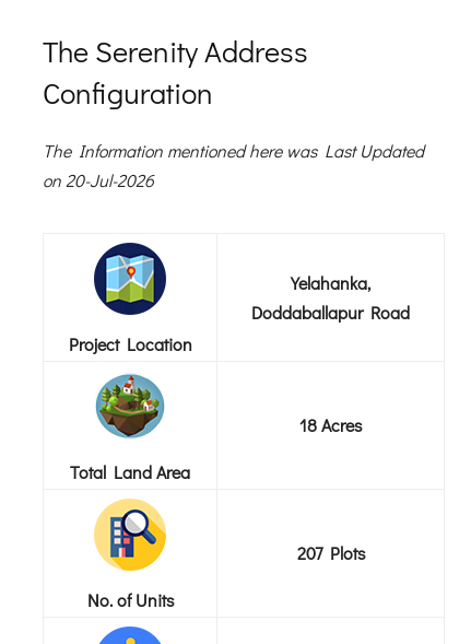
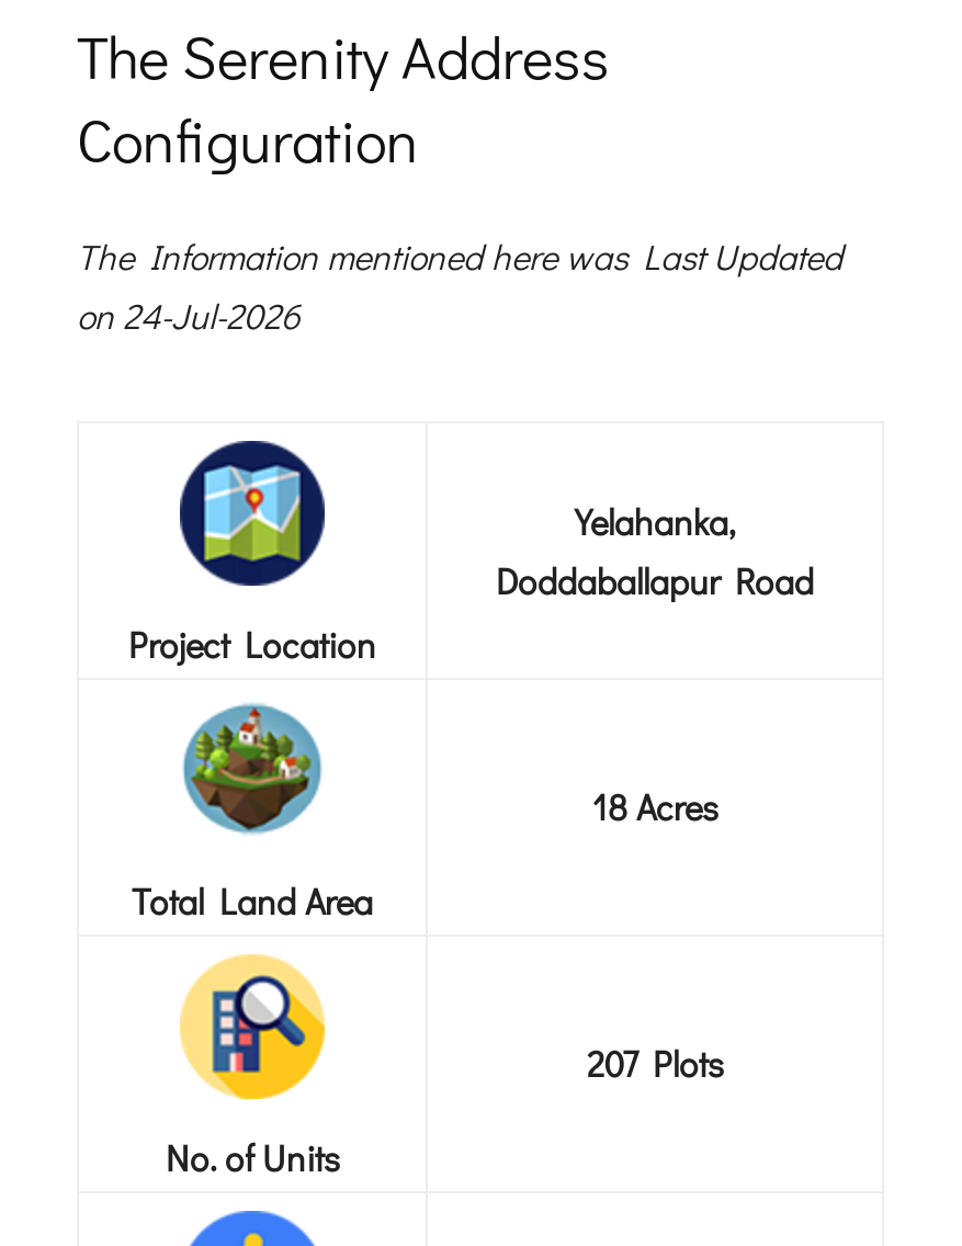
[43,169,154,192] on 20-Jul-2026 -> [77,292,301,338] on 24-Jul-2026

